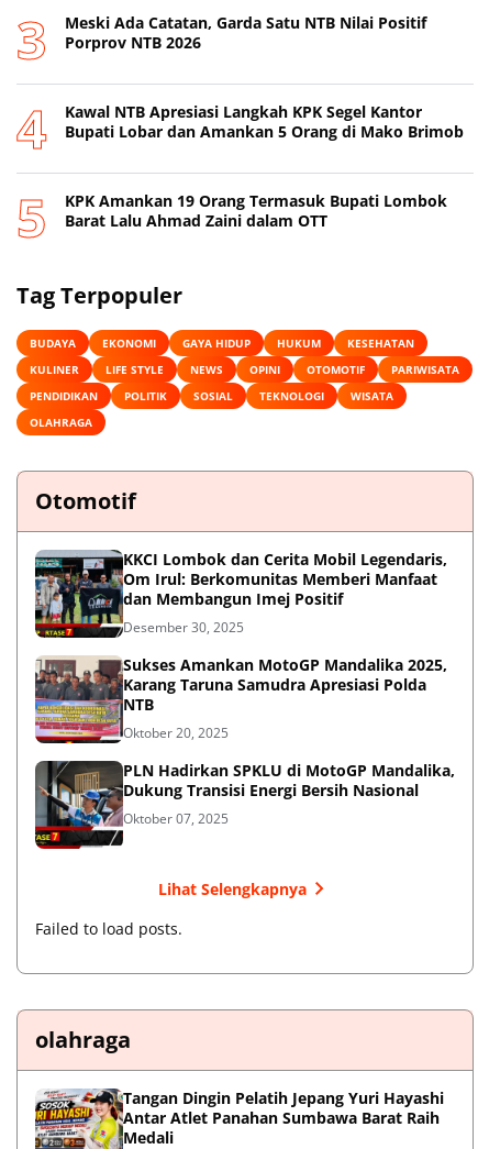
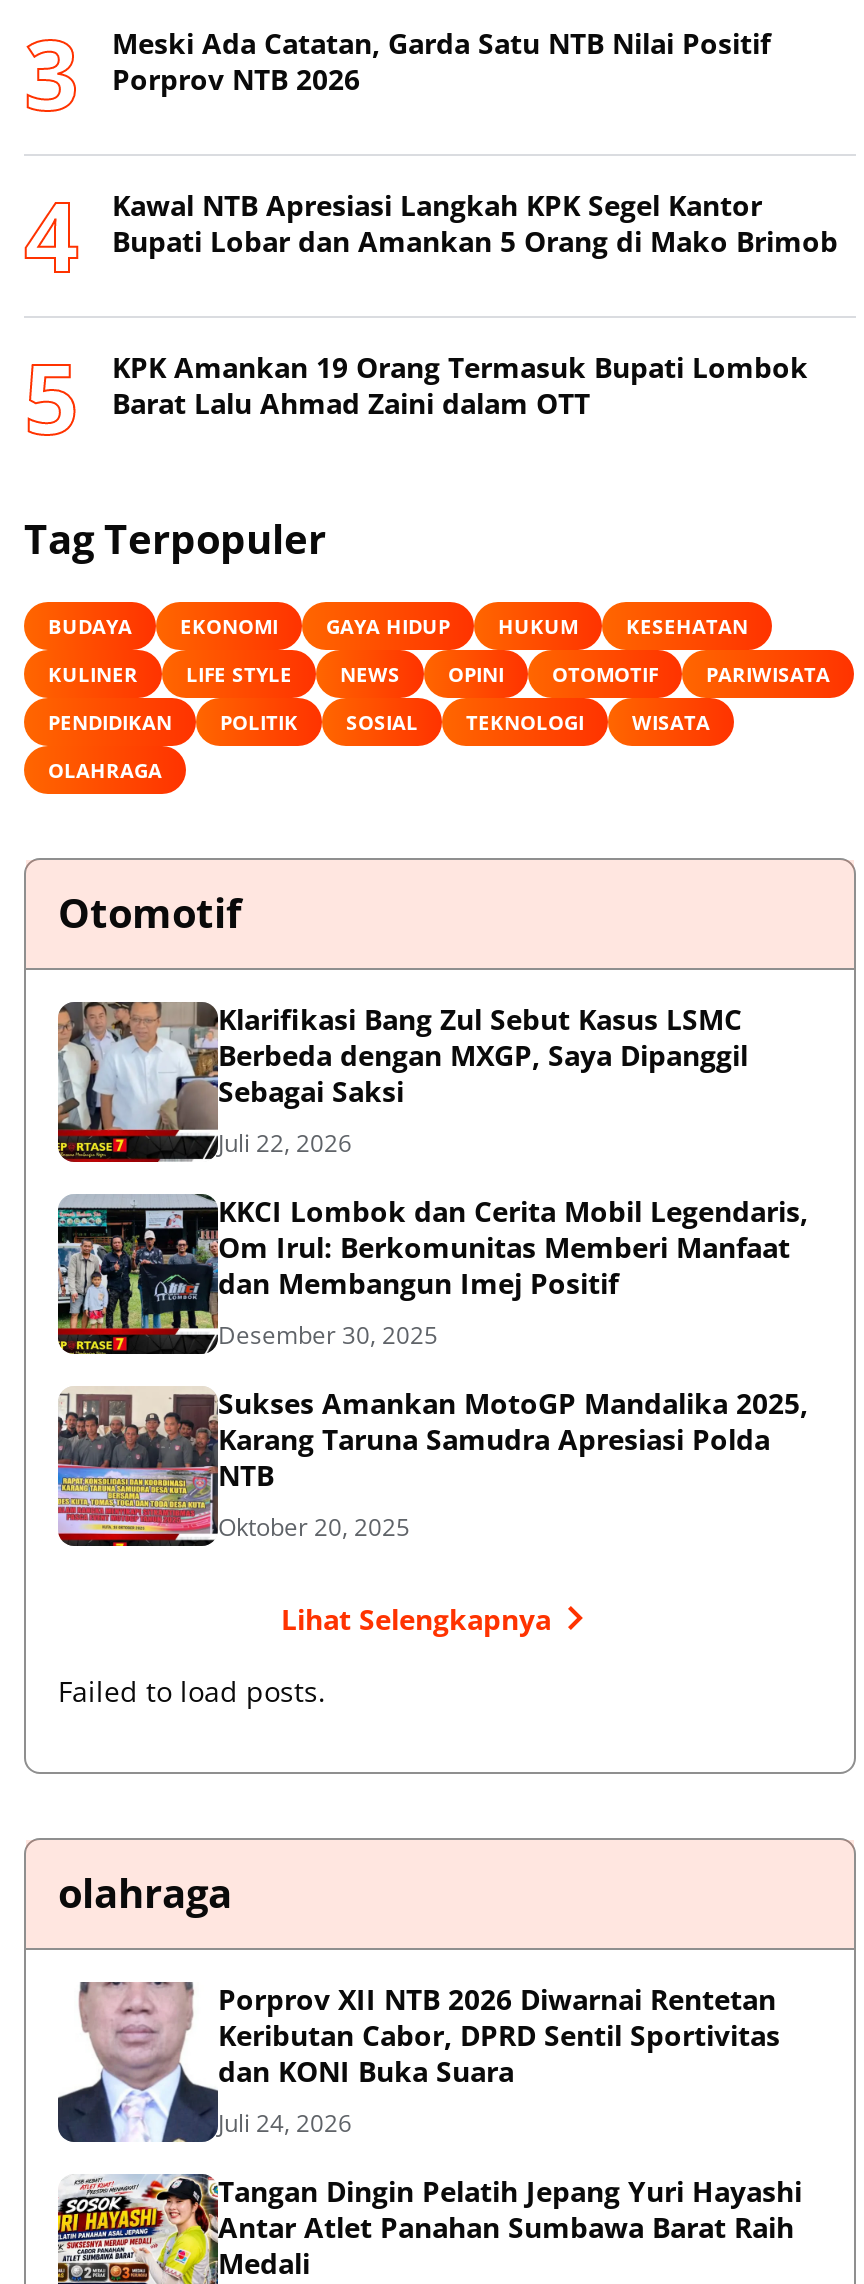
none -> [56,1001,748,1162] [image] | Klarifikasi Bang Zul Sebut Kasus LSMC | Berbeda dengan MXGP, Saya Dipanggil | Sebagai Saksi | Juli 22, 2026
[34,760,455,850] [image] | PLN Hadirkan SPKLU di MotoGP Mandalika, | Dukung Transisi Energi Bersih Nasional | Oktober 07, 2025 -> none
none -> [58,1980,780,2142] [image] | Porprov XII NTB 2026 Diwarnai Rentetan | Keributan Cabor, DPRD Sentil Sportivitas | dan KONI Buka Suara | Juli 24, 2026

